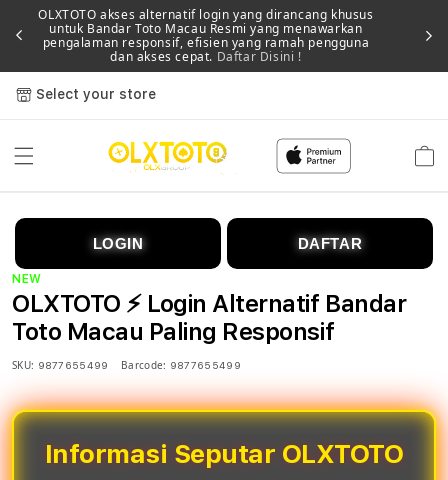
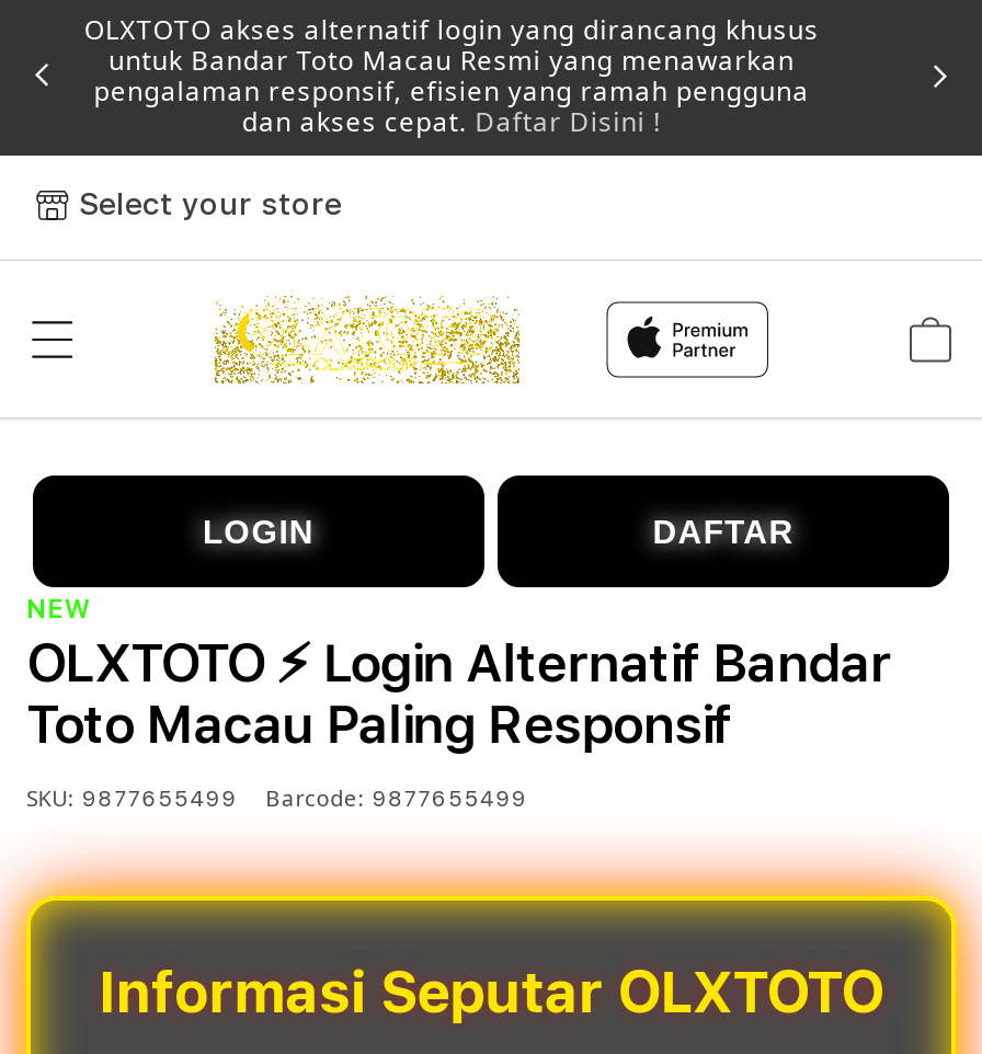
[98,137,237,176] [image] -> [213,296,522,386] [image]

